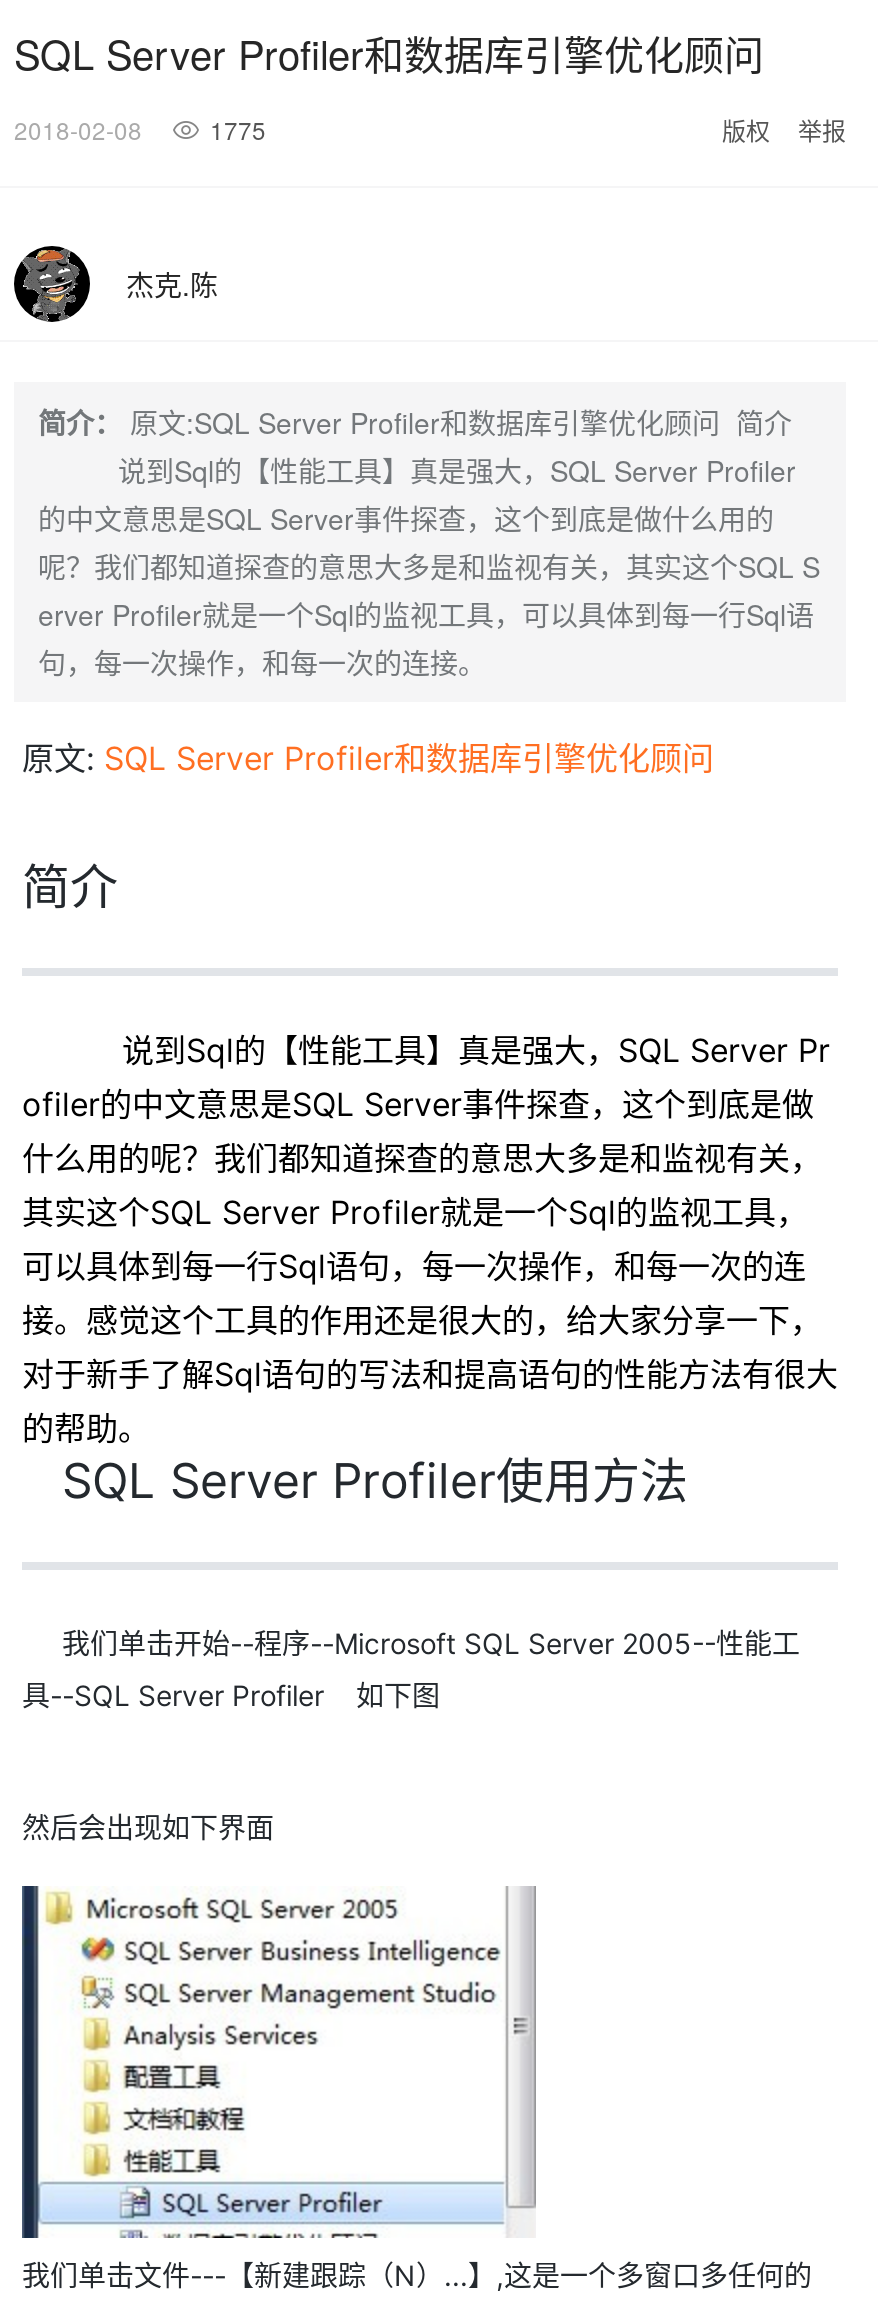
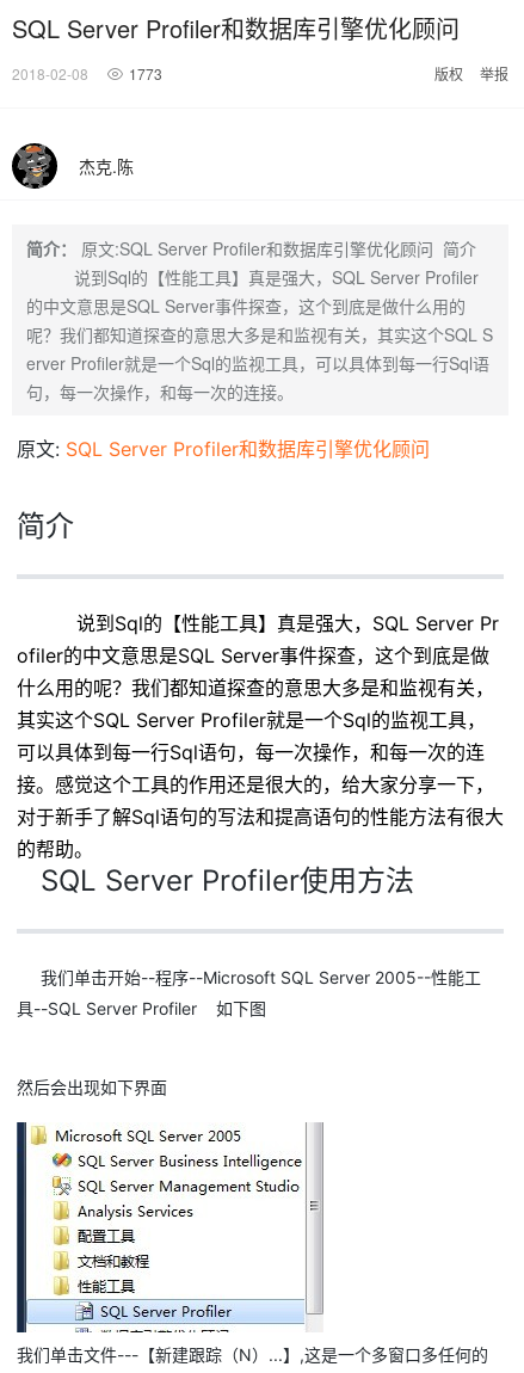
[14,112,266,146] 2018-02-08 1775 -> [12,63,162,84] 2018-02-08 1773

